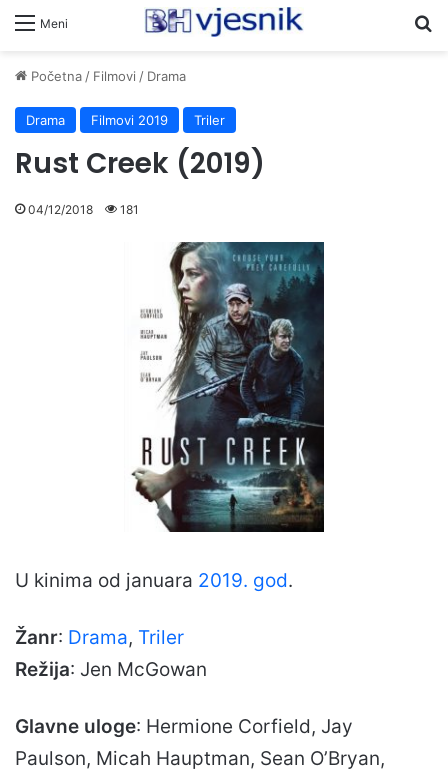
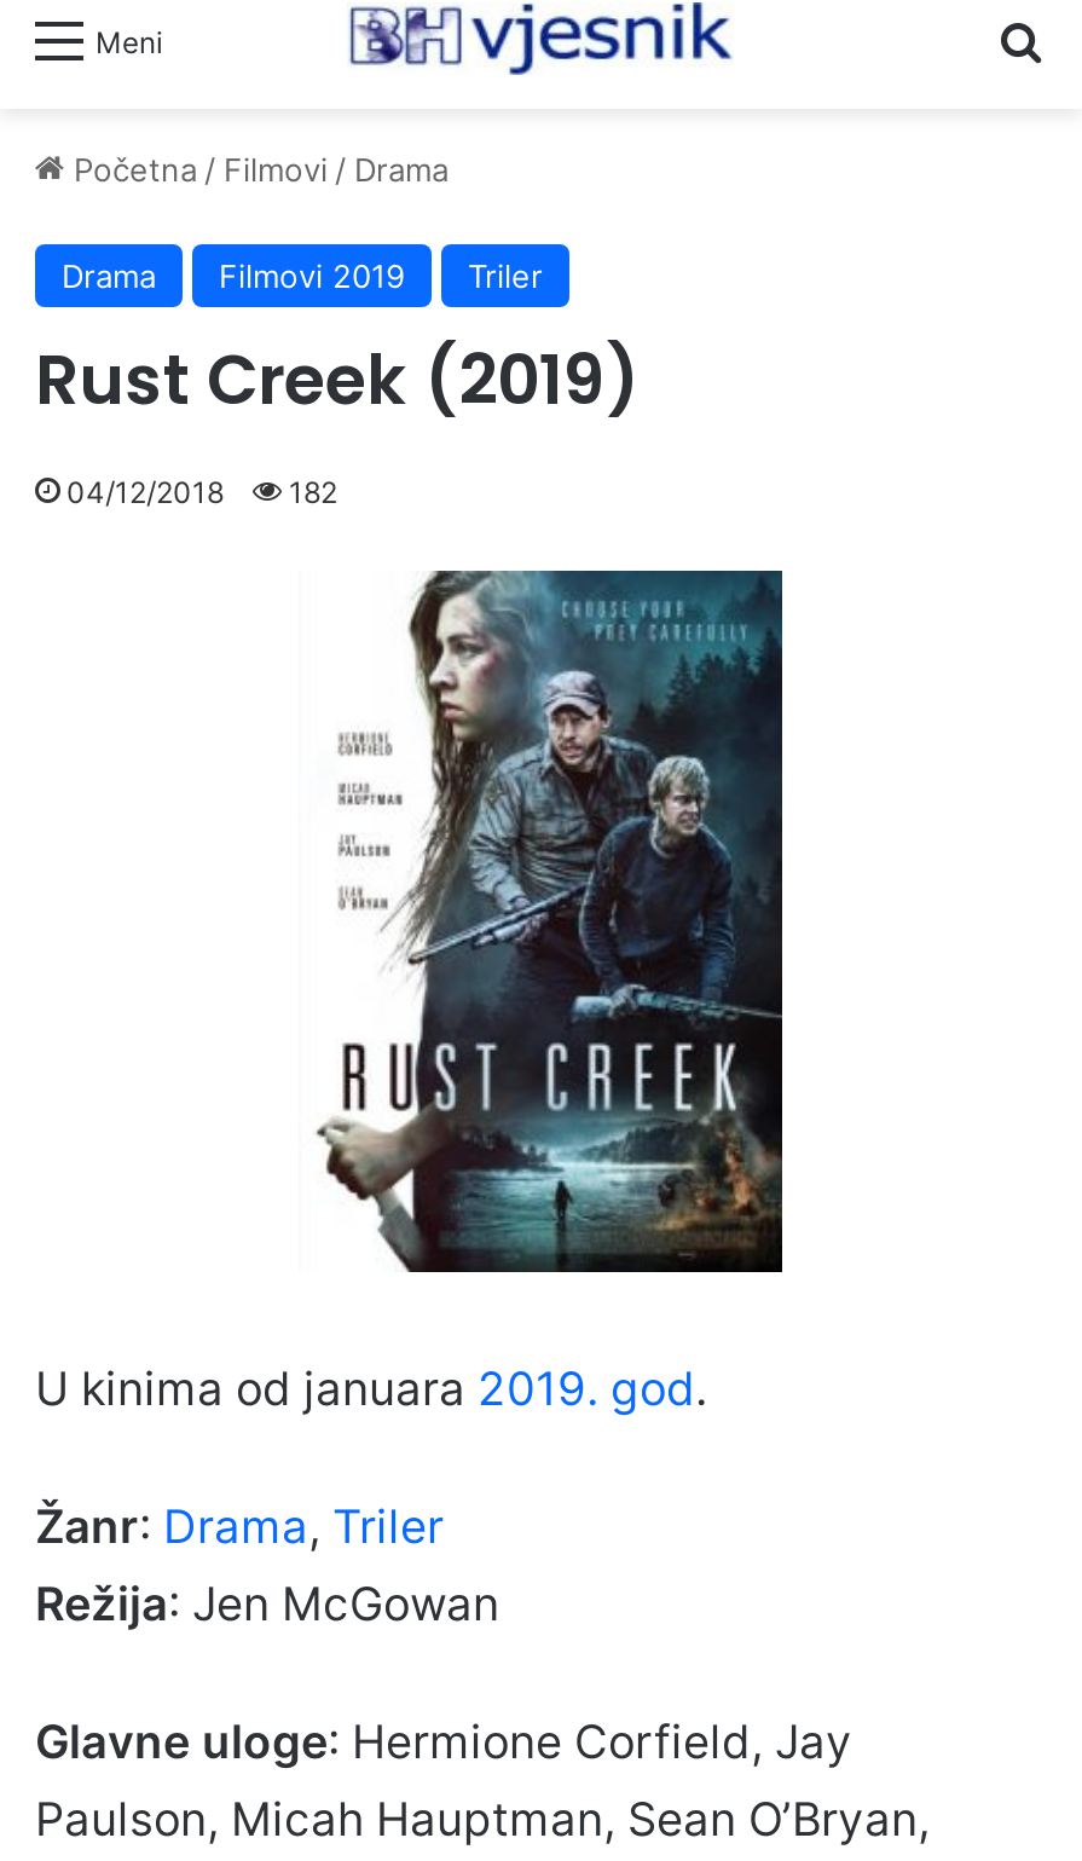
[28,202,139,217] 04/12/2018 181 -> [66,475,337,511] 04/12/2018 182

